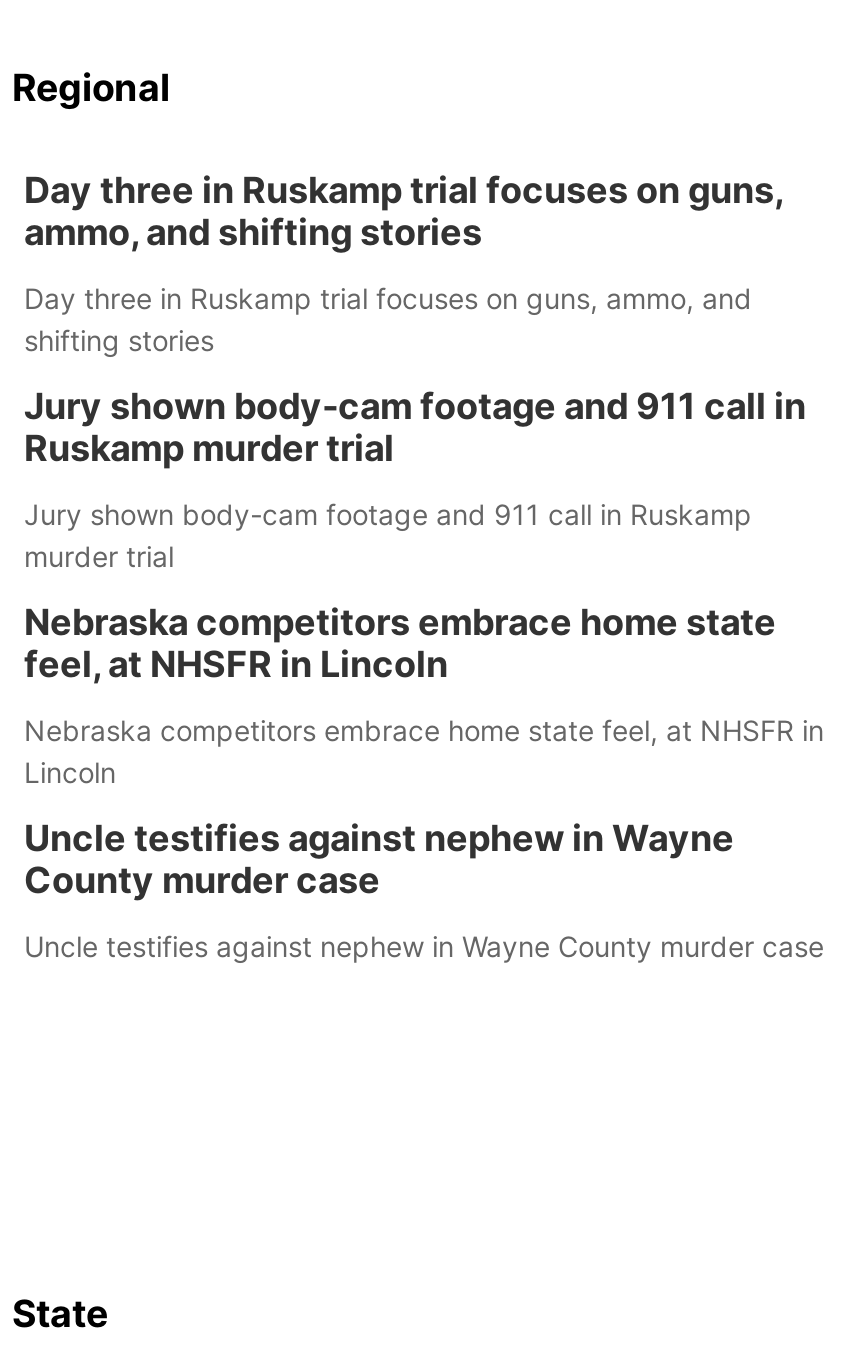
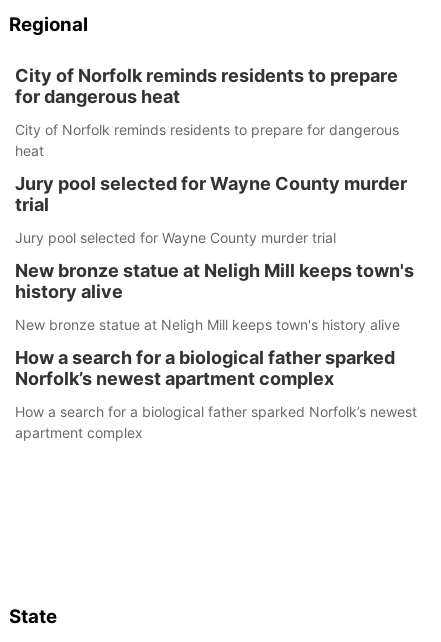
[24,169,782,253] Day three in Ruskamp trial focuses on guns, | ammo, and shifting stories -> [15,65,398,107] City of Norfolk reminds residents to prepare | for dangerous heat
[24,281,752,357] Day three in Ruskamp trial focuses on guns, ammo, and | shifting stories -> [15,121,399,159] City of Norfolk reminds residents to prepare for dangerous | heat
[24,385,806,469] Jury shown body-cam footage and 911 call in | Ruskamp murder trial -> [15,173,407,215] Jury pool selected for Wayne County murder | trial
[24,497,752,573] Jury shown body-cam footage and 911 call in Ruskamp | murder trial -> [15,229,336,246] Jury pool selected for Wayne County murder trial
[24,601,776,685] Nebraska competitors embrace home state | feel, at NHSFR in Lincoln -> [15,260,414,302] New bronze statue at Neligh Mill keeps town's | history alive
[24,713,824,789] Nebraska competitors embrace home state feel, at NHSFR in | Lincoln -> [15,316,400,333] New bronze statue at Neligh Mill keeps town's history alive
[24,817,734,901] Uncle testifies against nephew in Wayne | County murder case -> [15,347,395,389] How a search for a biological father sparked | Norfolk’s newest apartment complex
[24,929,824,963] Uncle testifies against nephew in Wayne County murder case -> [15,403,417,441] How a search for a biological father sparked Norfolk’s newest | apartment complex

